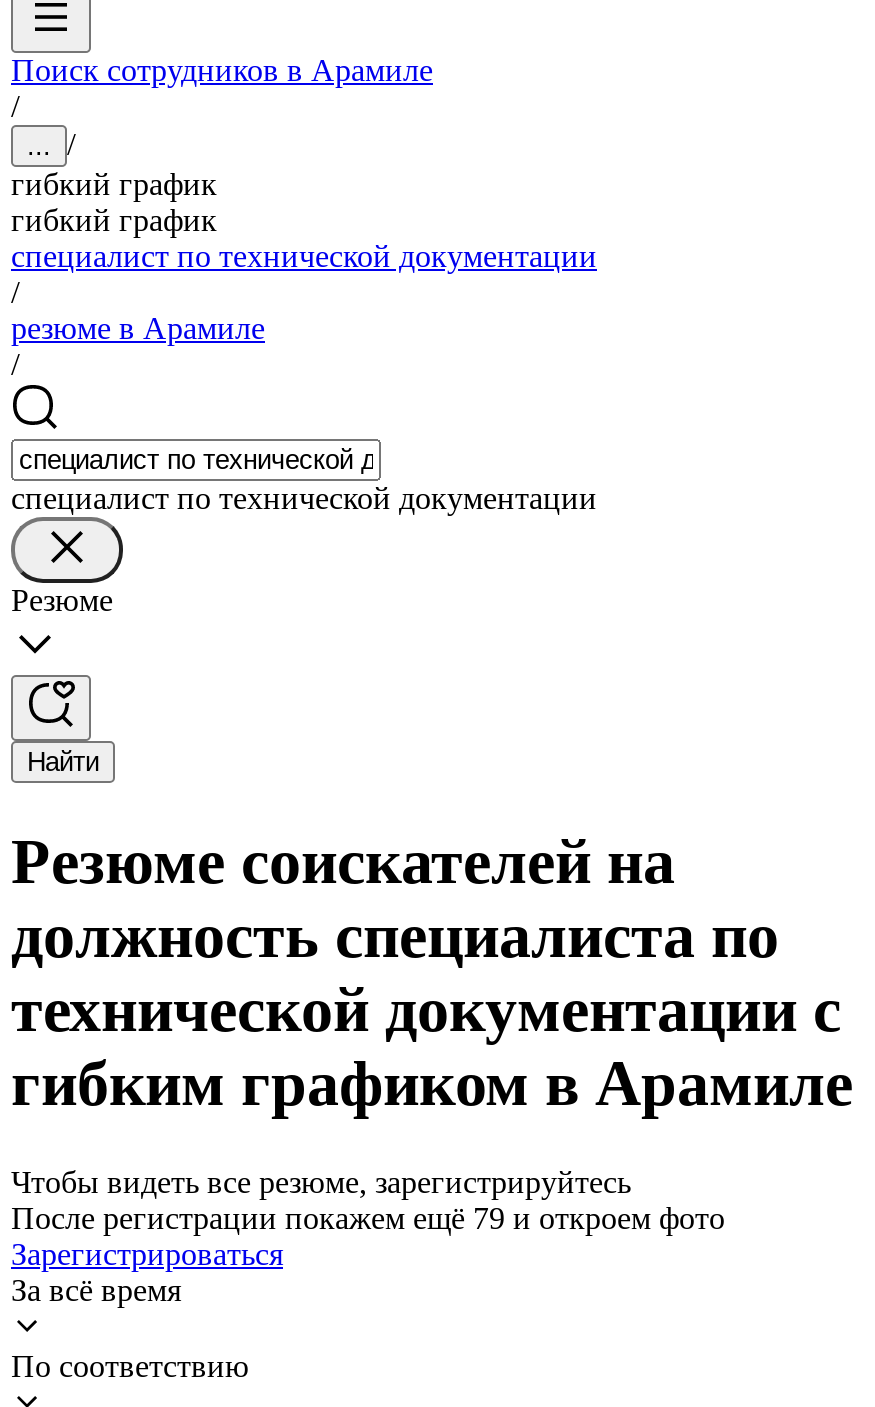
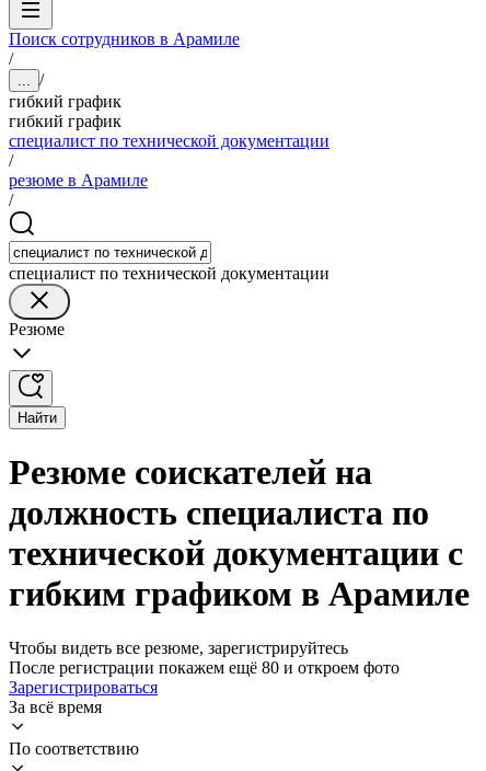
[11,1201,725,1235] После регистрации покажем ещё 79 и откроем фото -> [9,658,400,677] После регистрации покажем ещё 80 и откроем фото

